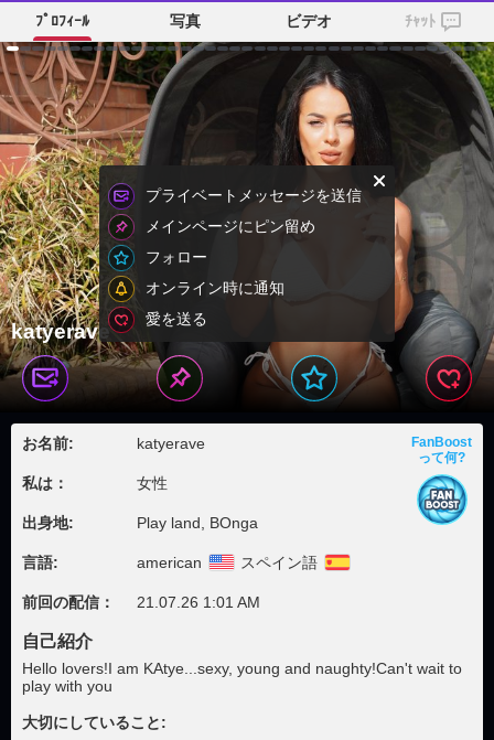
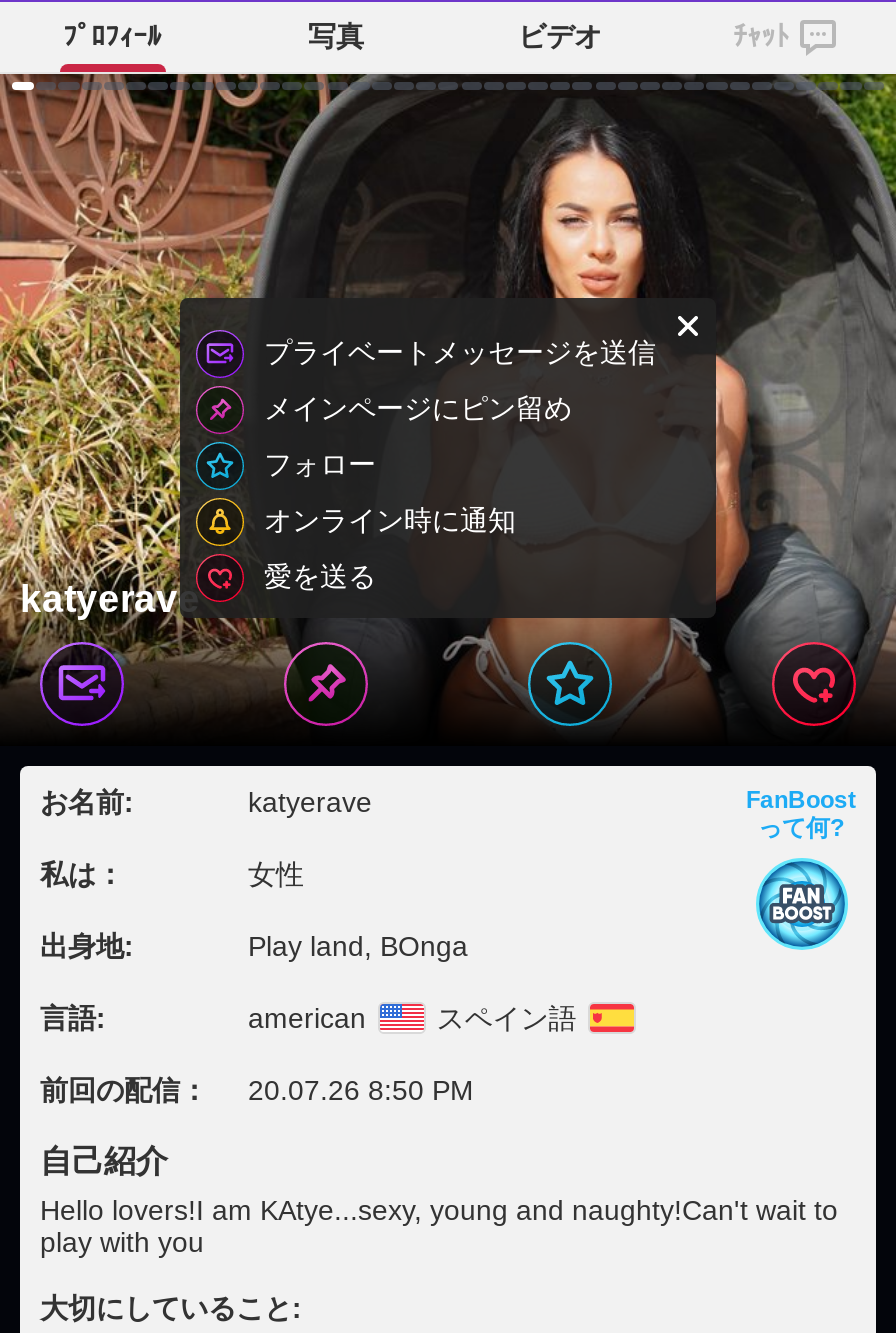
[22,593,260,611] 前回の配信： 21.07.26 1:01 AM -> [40,1074,474,1106] 前回の配信： 20.07.26 8:50 PM

